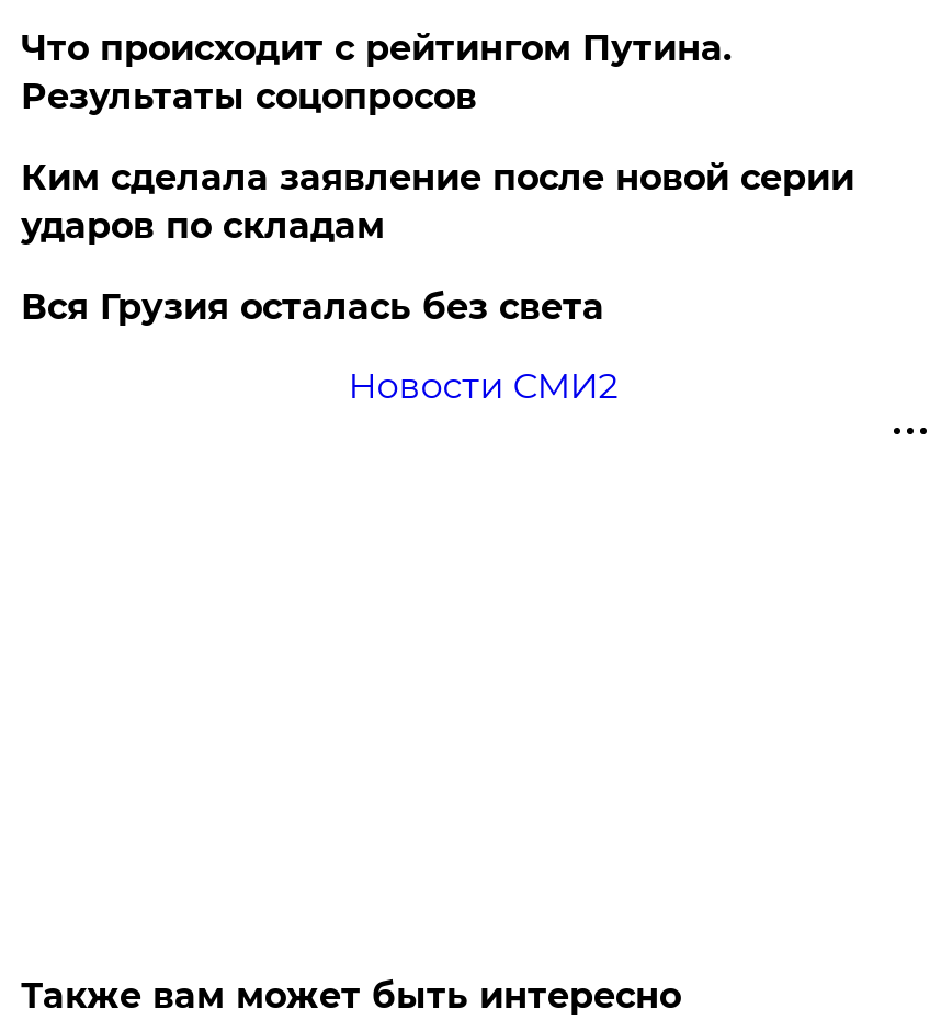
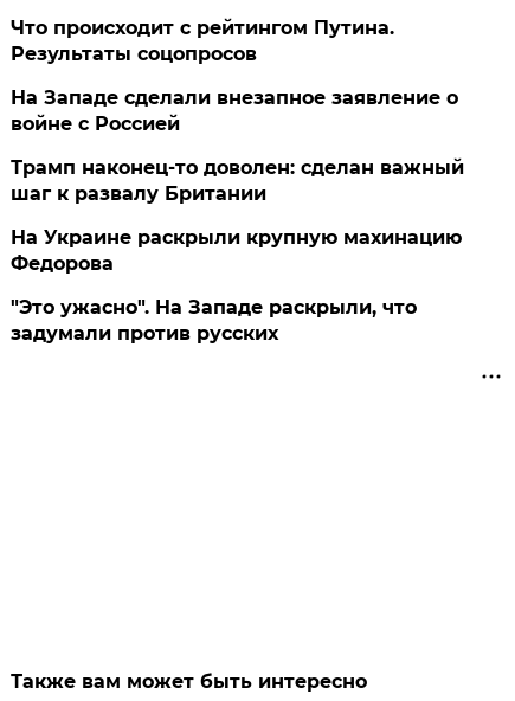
[21,157,854,407] Ким сделала заявление после новой серии | ударов по складам | Вся Грузия осталась без света | Новости СМИ2 -> [11,86,465,345] На Западе сделали внезапное заявление о | войне с Россией | Трамп наконец-то доволен: сделан важный | шаг к развалу Британии | На Украине раскрыли крупную махинацию | Федорова | "Это ужасно". На Западе раскрыли, что | задумали против русских

